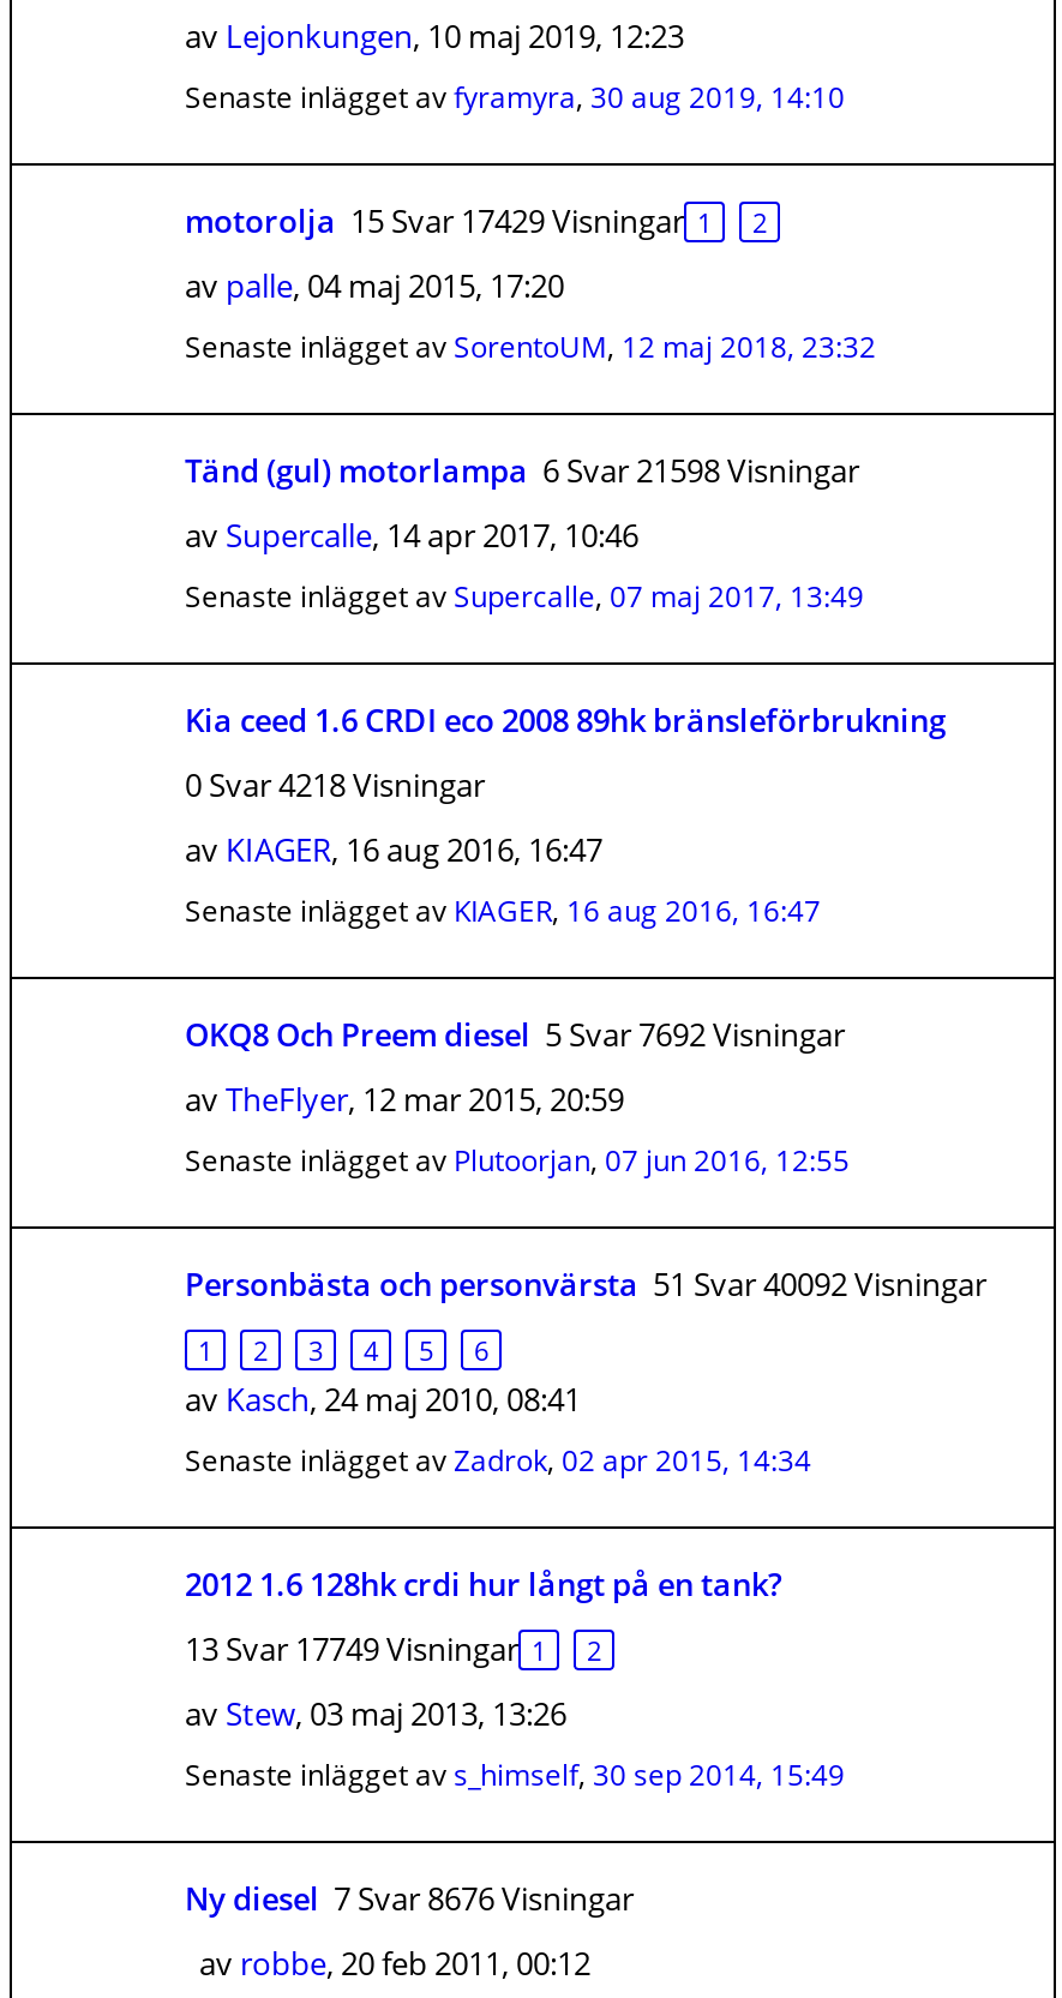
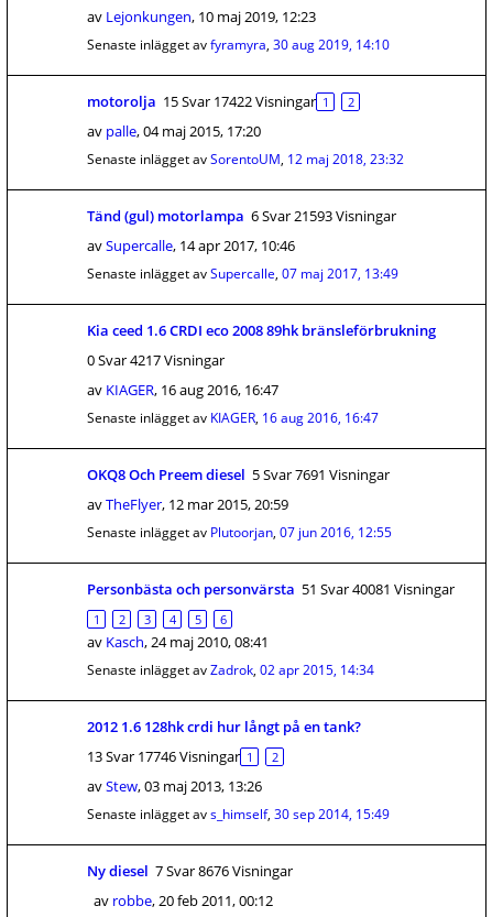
[185,199,712,242] motorolja 15 Svar 17429 Visningar 1 -> [87,91,329,111] motorolja 15 Svar 17422 Visningar 1
[185,449,859,492] Tänd (gul) motorlampa 6 Svar 21598 Visningar -> [87,206,396,226] Tänd (gul) motorlampa 6 Svar 21593 Visningar
[185,763,485,806] 0 Svar 4218 Visningar -> [87,350,225,370] 0 Svar 4217 Visningar
[185,1013,845,1056] OKQ8 Och Preem diesel 5 Svar 7692 Visningar -> [87,465,390,484] OKQ8 Och Preem diesel 5 Svar 7691 Visningar
[185,1262,986,1306] Personbästa och personvärsta 51 Svar 40092 Visningar -> [87,579,455,599] Personbästa och personvärsta 51 Svar 40081 Visningar
[185,1627,546,1670] 13 Svar 17749 Visningar 1 -> [87,746,253,766] 13 Svar 17746 Visningar 1

